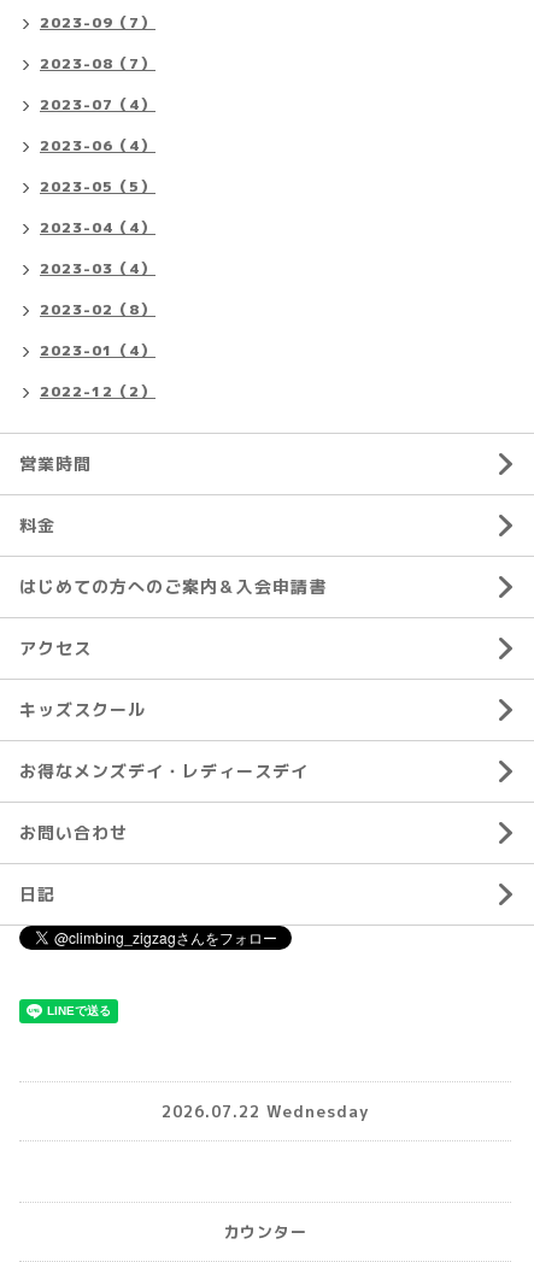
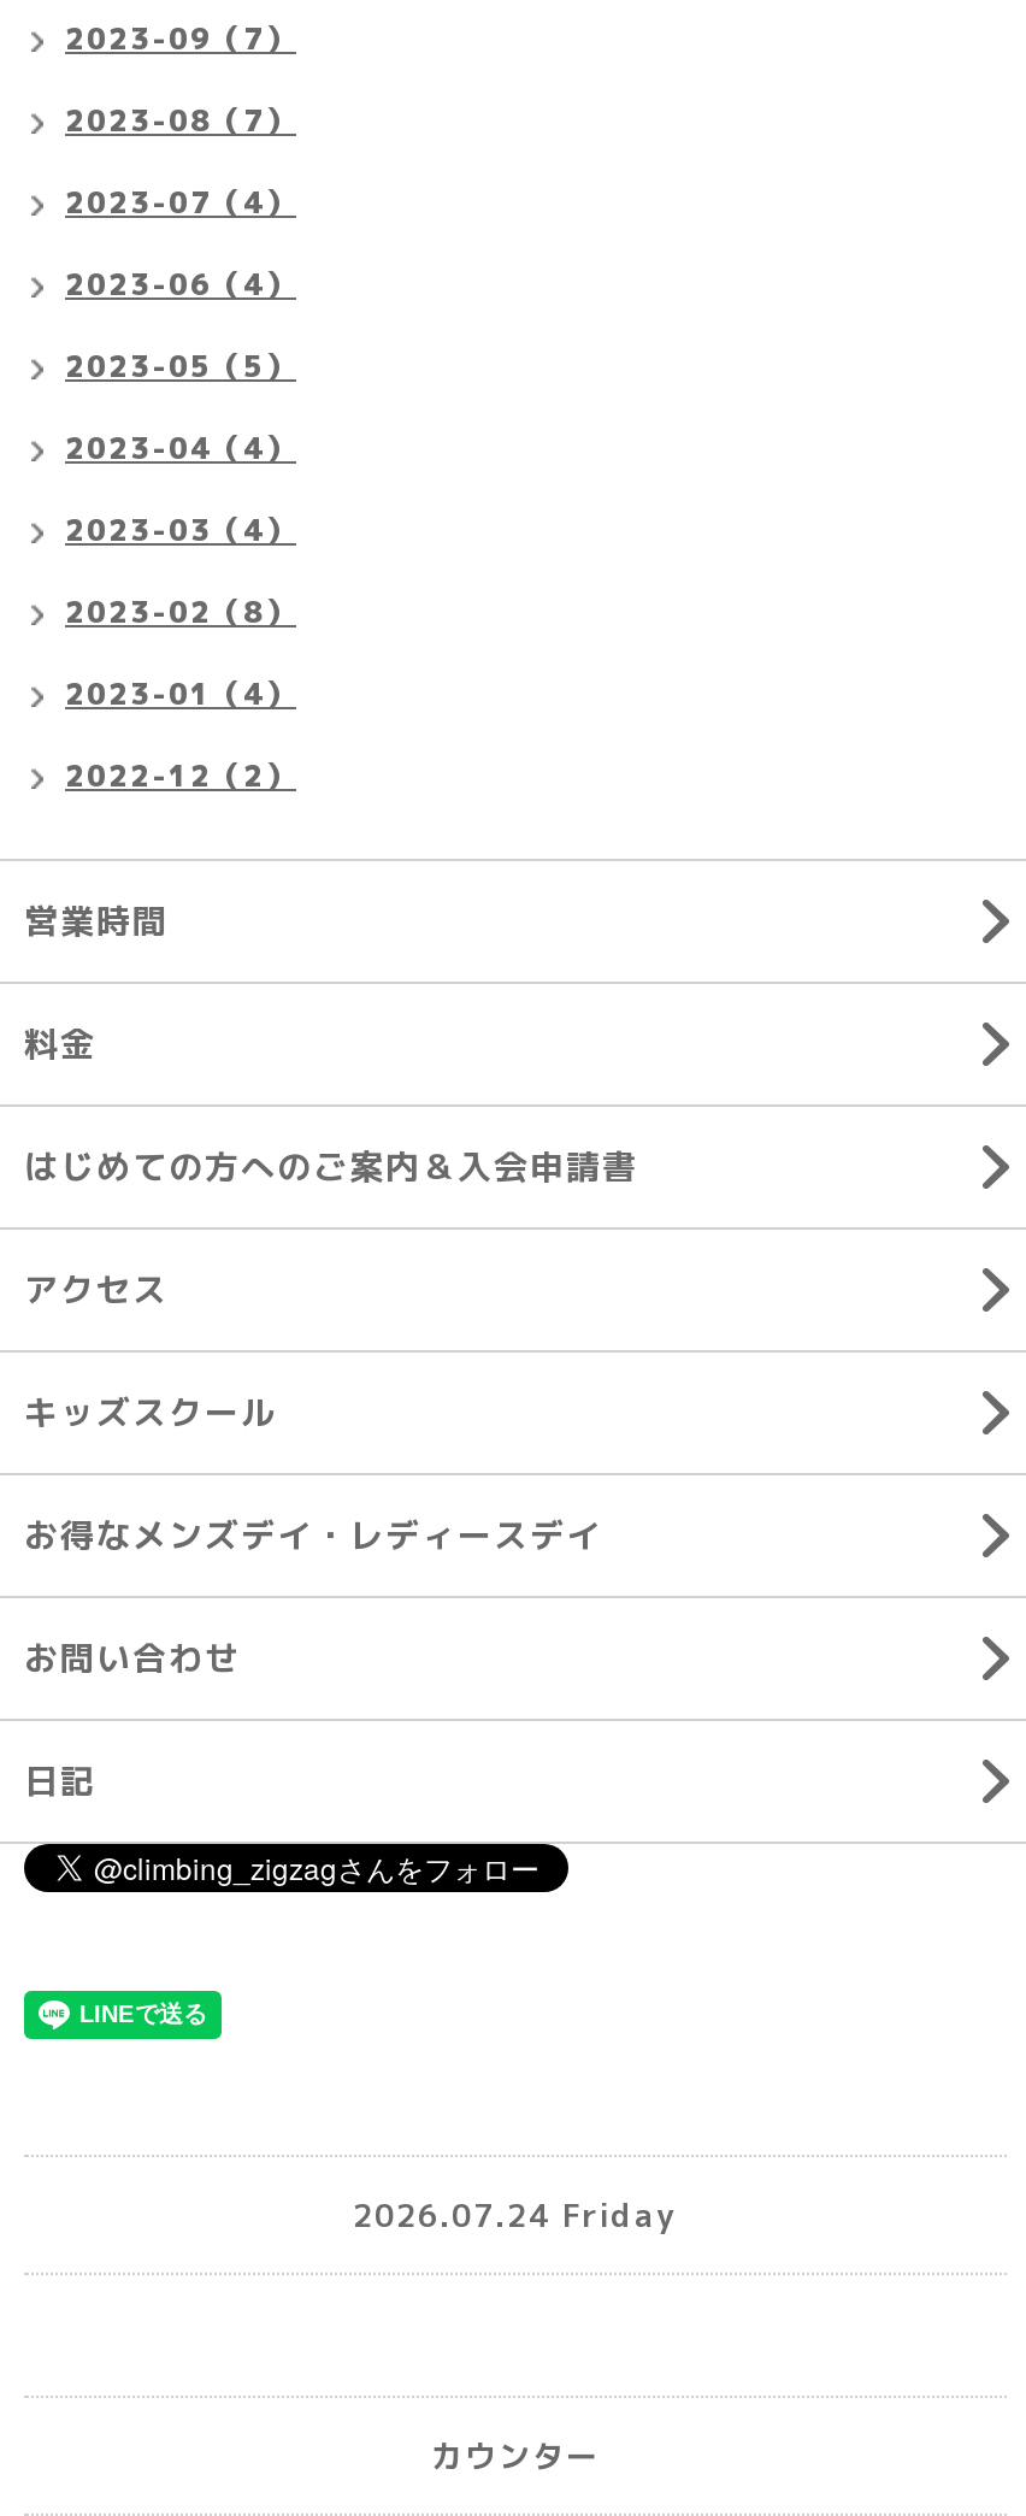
[161,1100,369,1122] 2026.07.22 Wednesday -> [353,2192,678,2235] 2026.07.24 Friday

